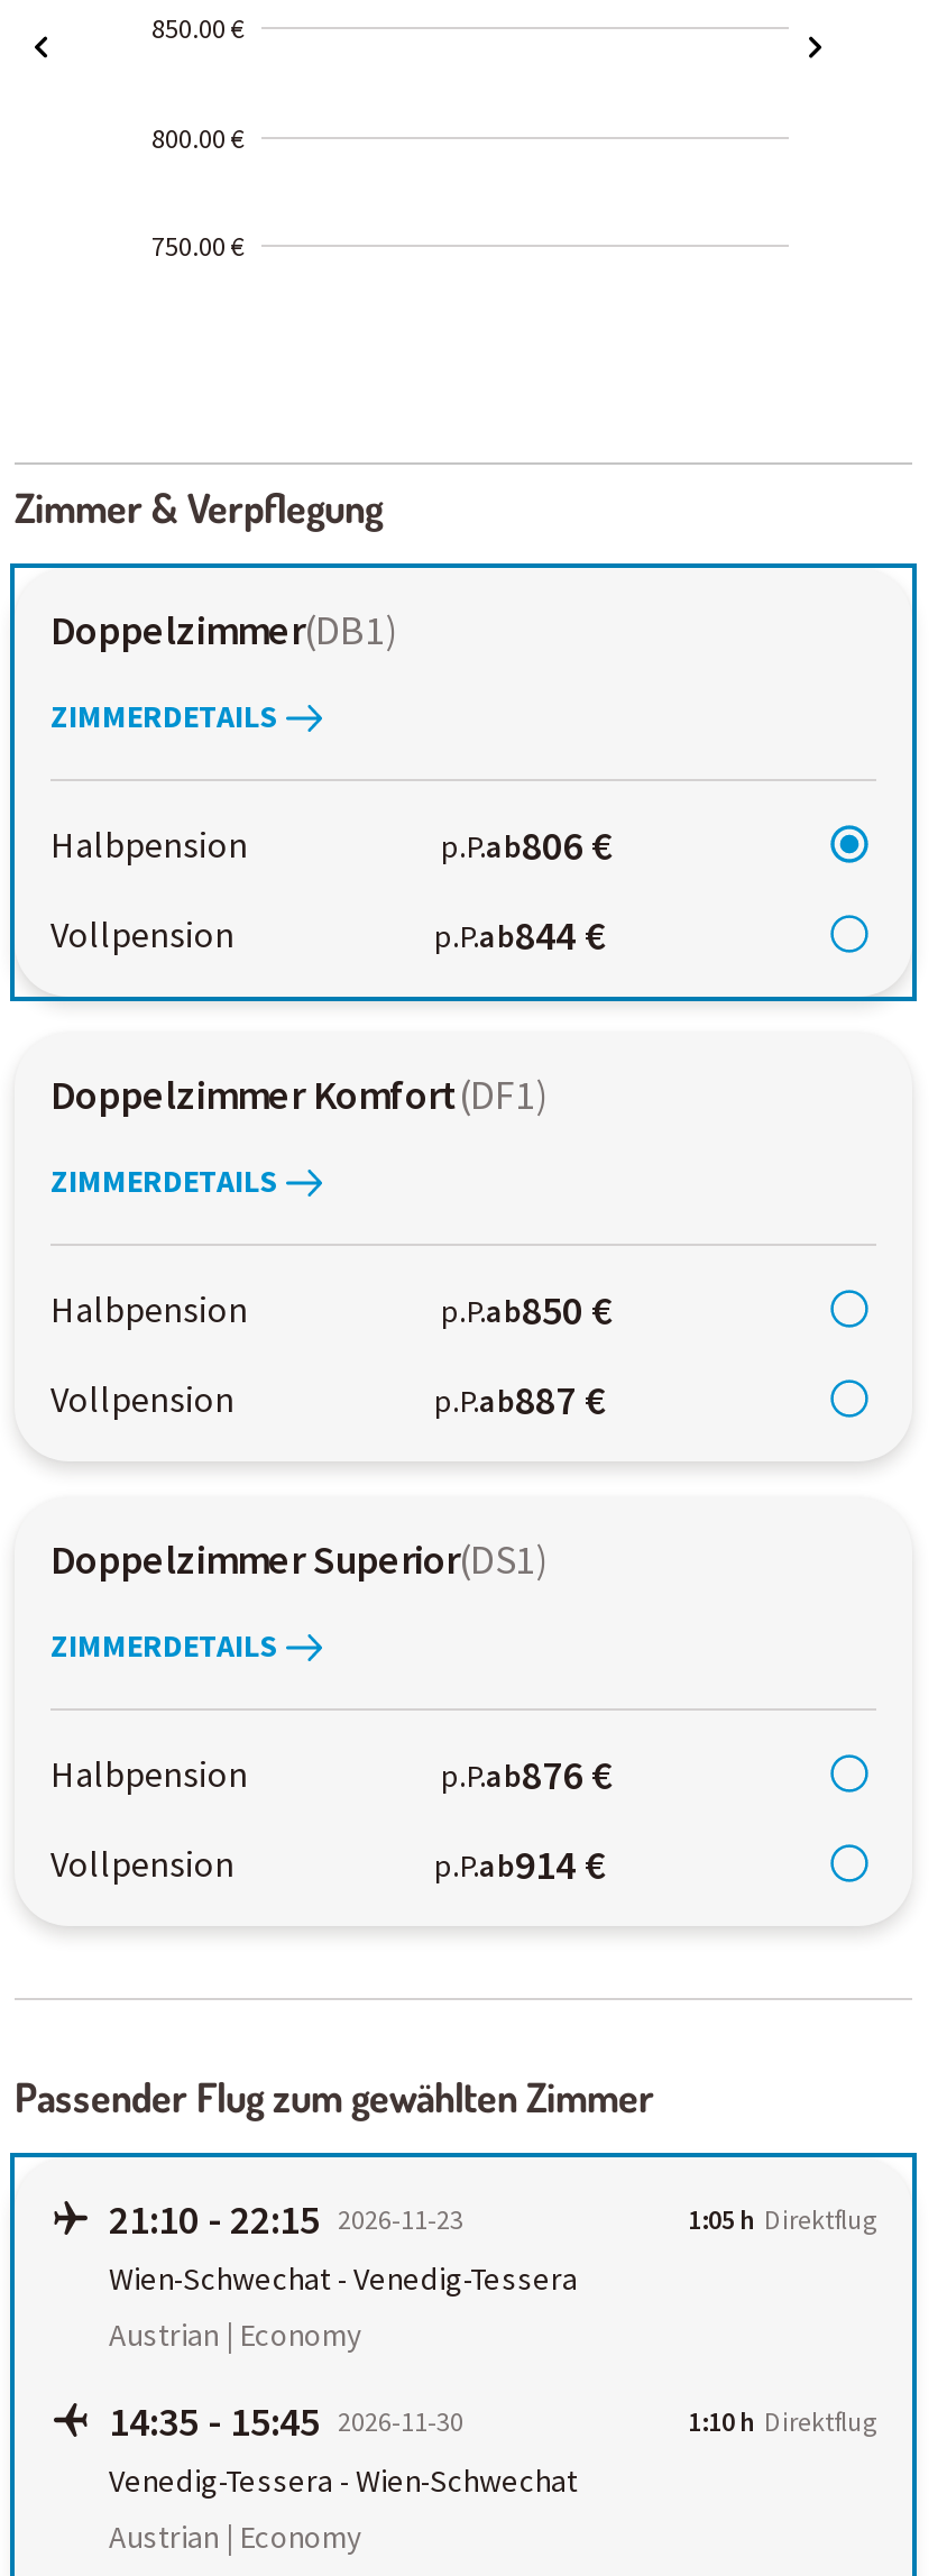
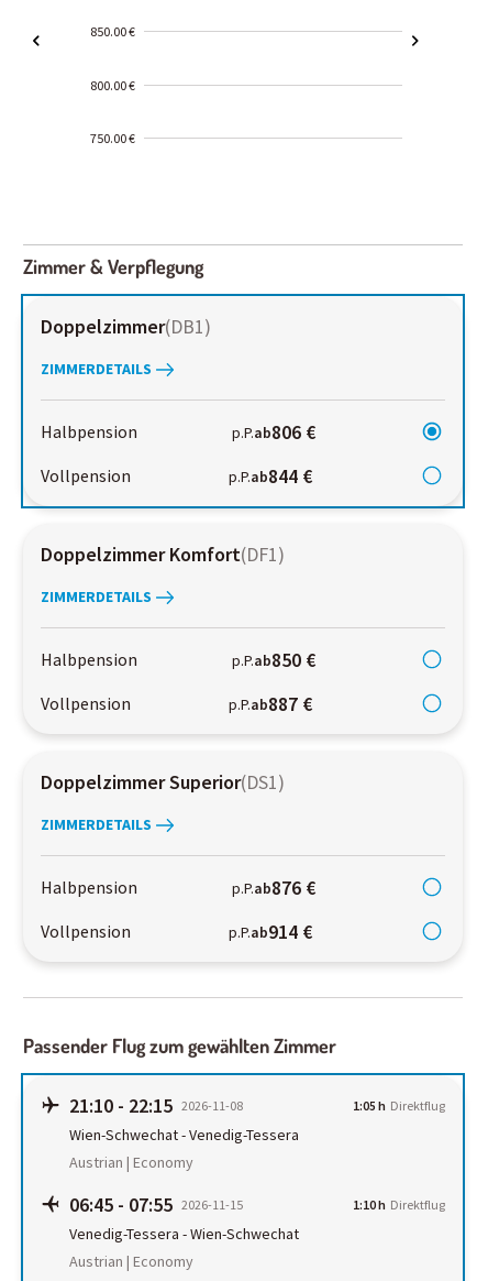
[109,2193,463,2245] 21:10 - 22:15 2026-11-23 -> [69,1093,243,1118] 21:10 - 22:15 2026-11-08
[109,2395,463,2447] 14:35 - 15:45 2026-11-30 -> [69,1192,243,1217] 06:45 - 07:55 2026-11-15

